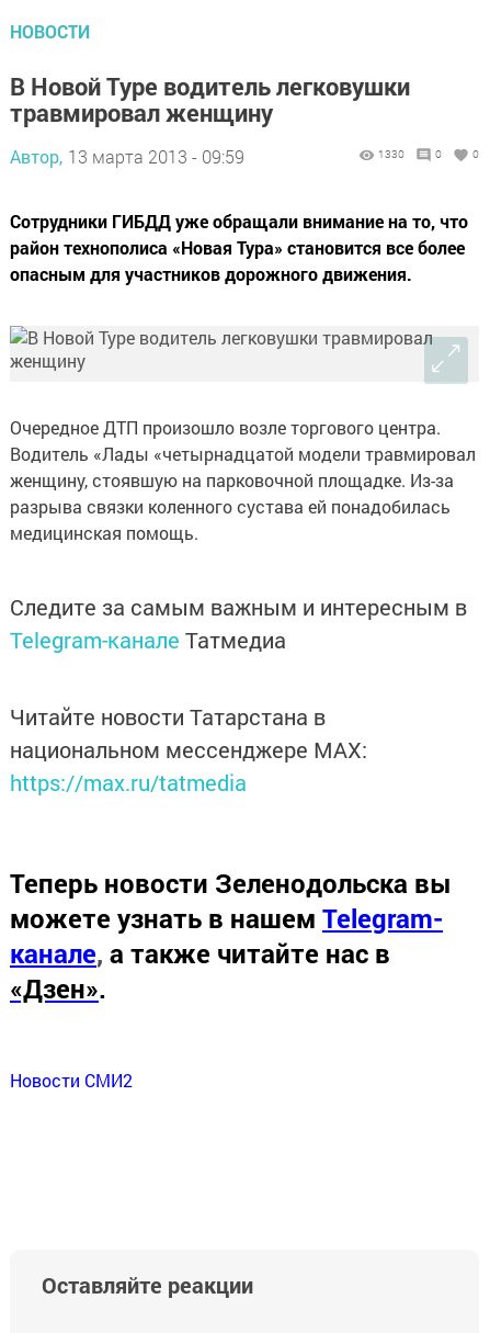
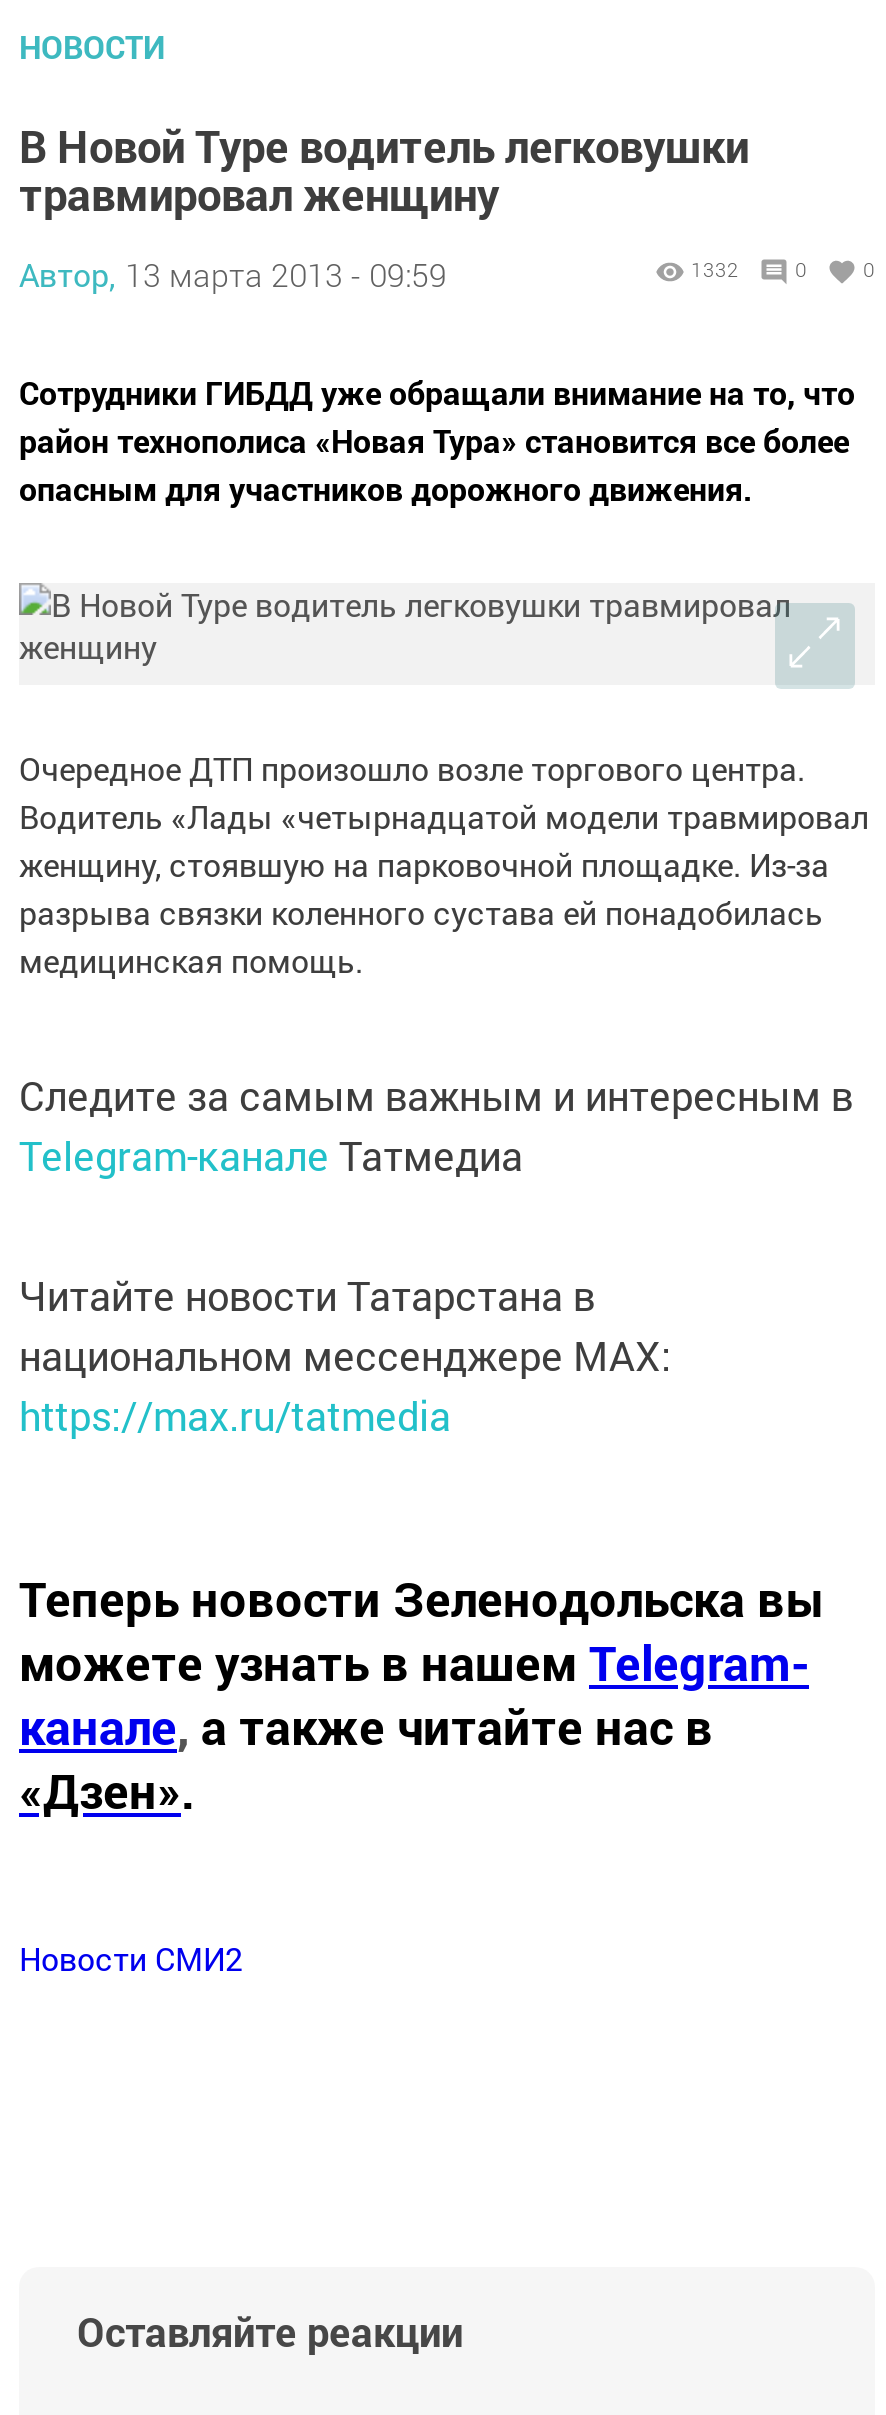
[378,147,404,162] 1330 -> [691,258,739,284] 1332

